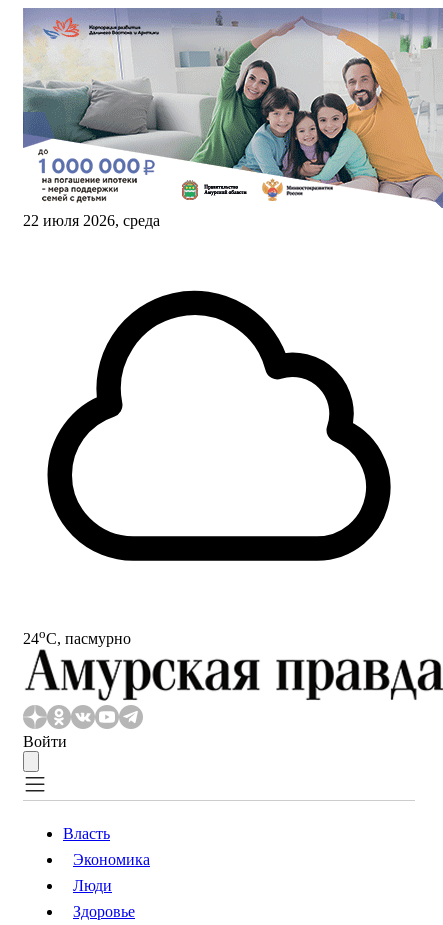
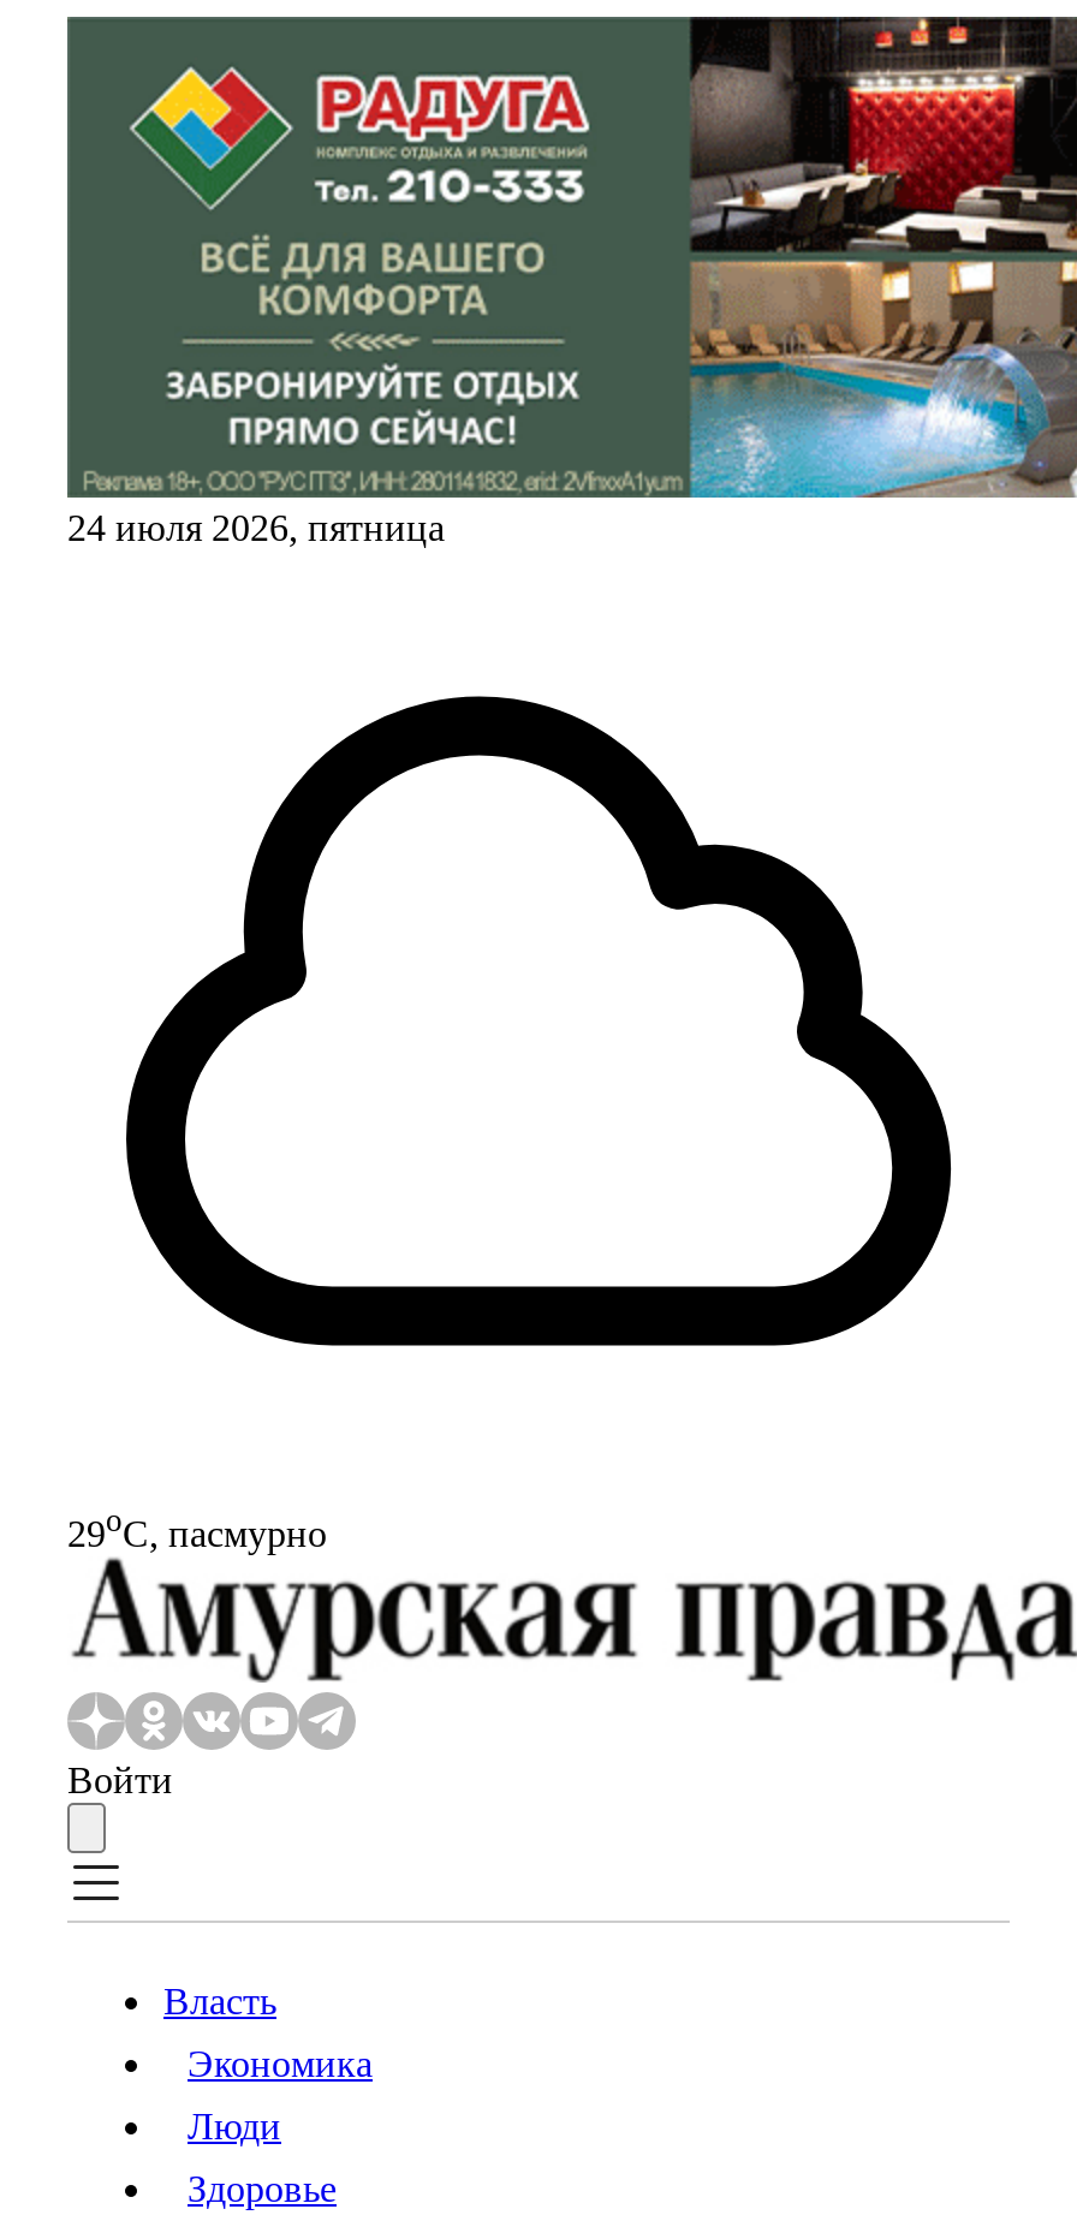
[23,8,440,229] [image] | 22 июля 2026, среда -> [65,14,1070,548] [image] | 24 июля 2026, пятница
[23,626,131,647] 24oС, пасмурно -> [67,1502,327,1553] 29oС, пасмурно

